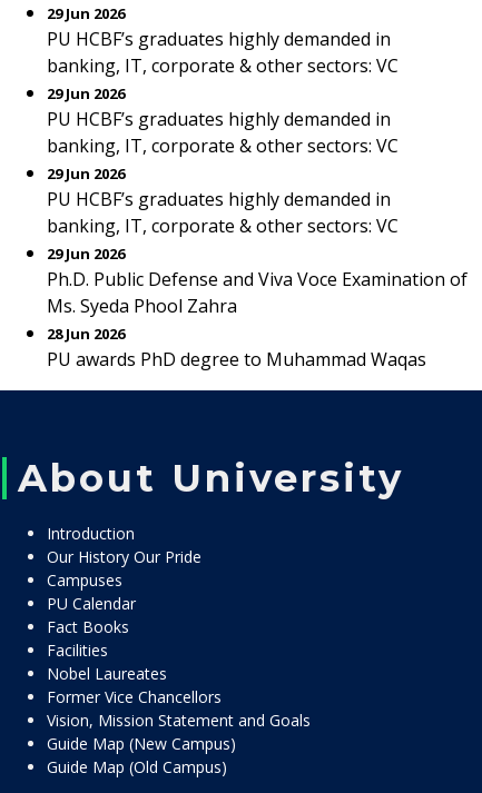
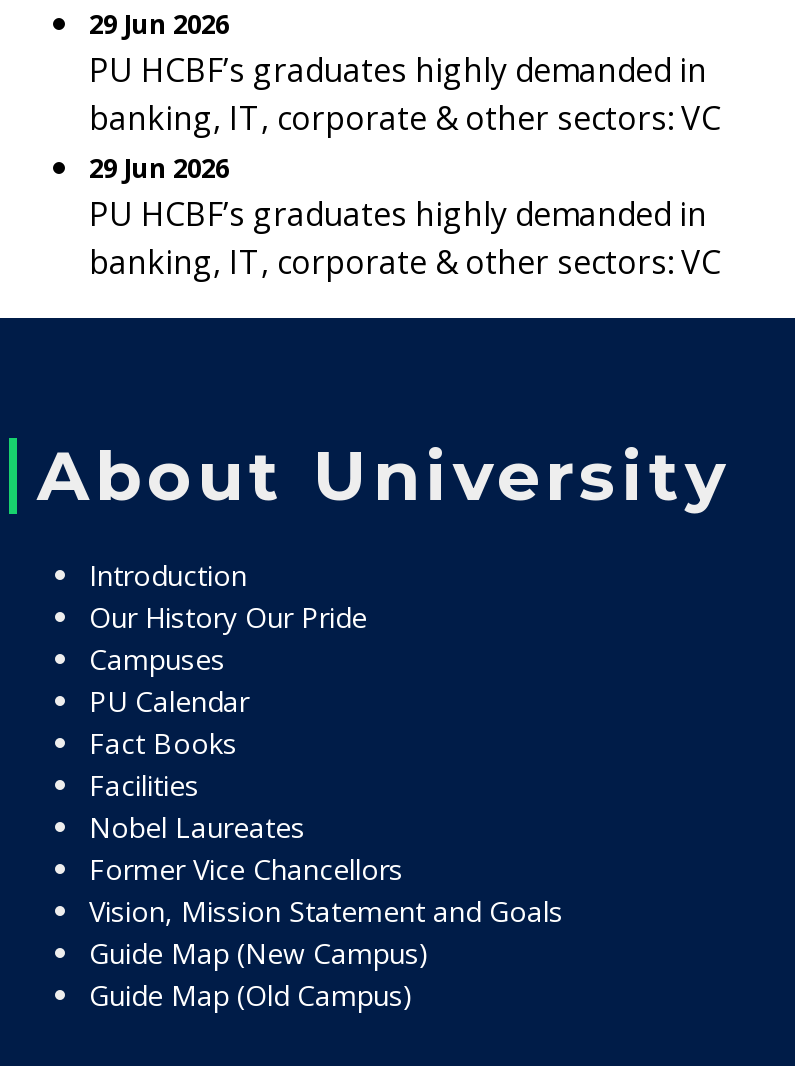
[47,163,468,371] 29 Jun 2026 | PU HCBF’s graduates highly demanded in | banking, IT, corporate & other sectors: VC | 29 Jun 2026 | Ph.D. Public Defense and Viva Voce Examination of | Ms. Syeda Phool Zahra | 28 Jun 2026 | PU awards PhD degree to Muhammad Waqas -> none

